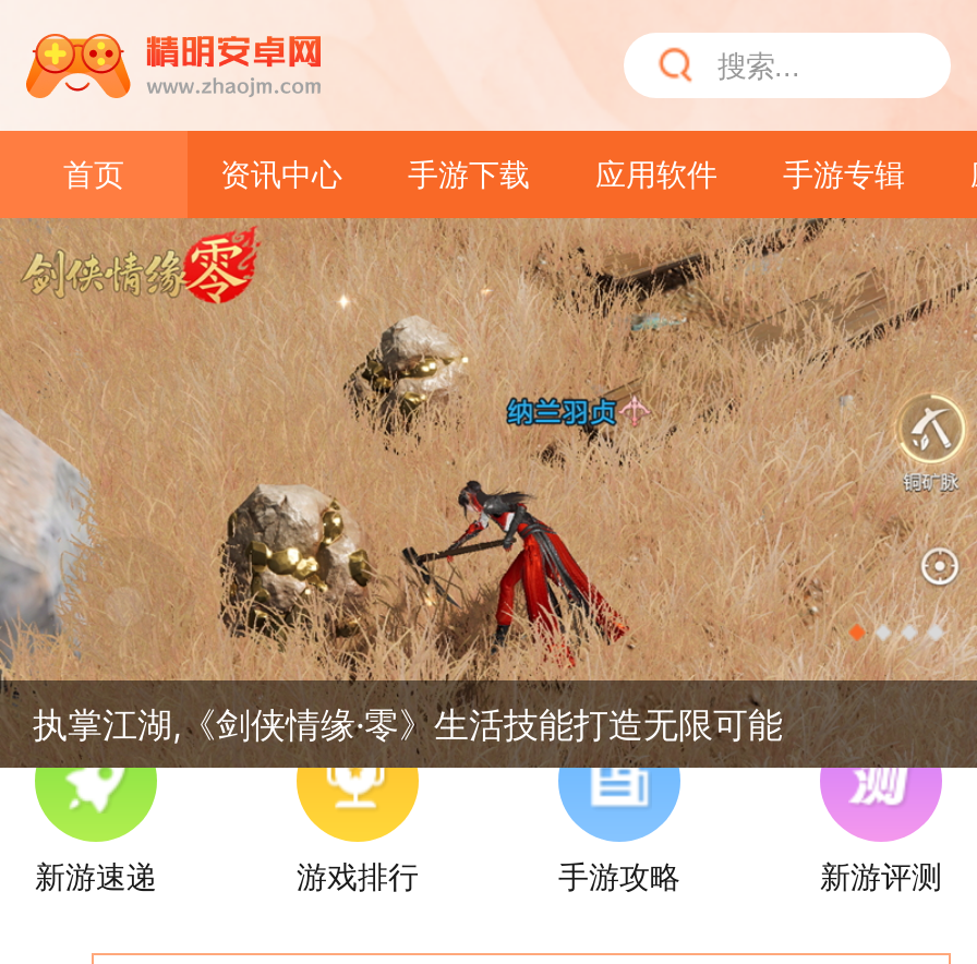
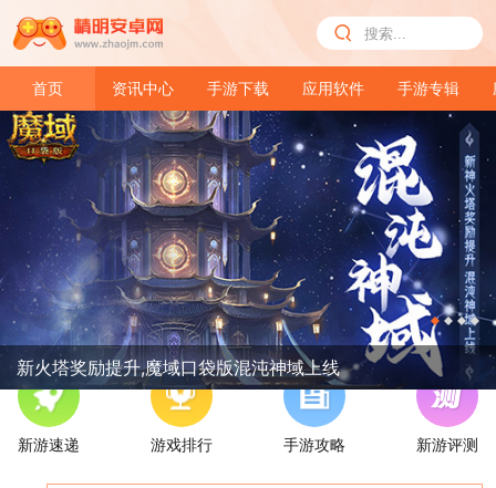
[7,216,970,770] [image] | 执掌江湖,《剑侠情缘·零》生活技能打造无限可能 -> [3,110,493,390] [image] | 新火塔奖励提升,魔域口袋版混沌神域上线

